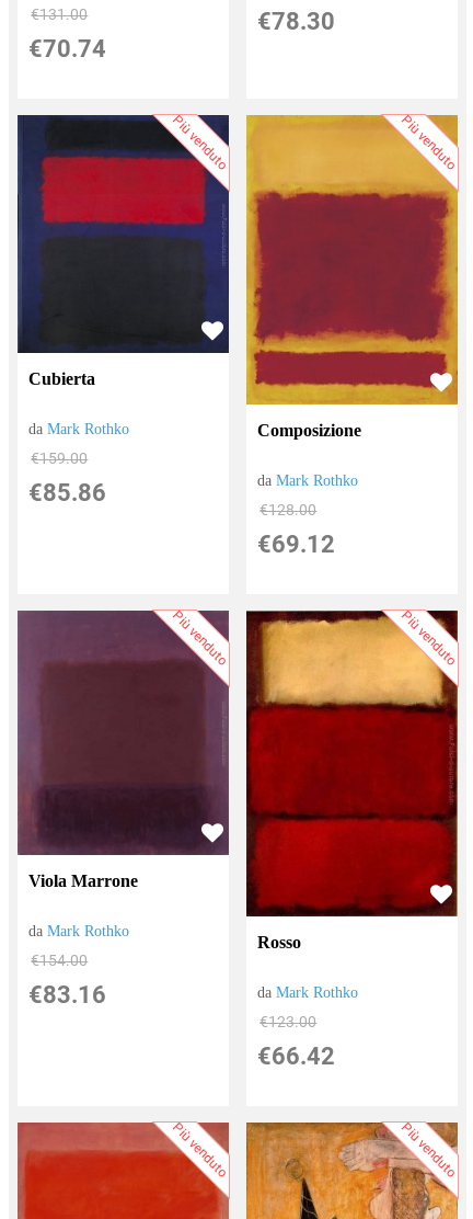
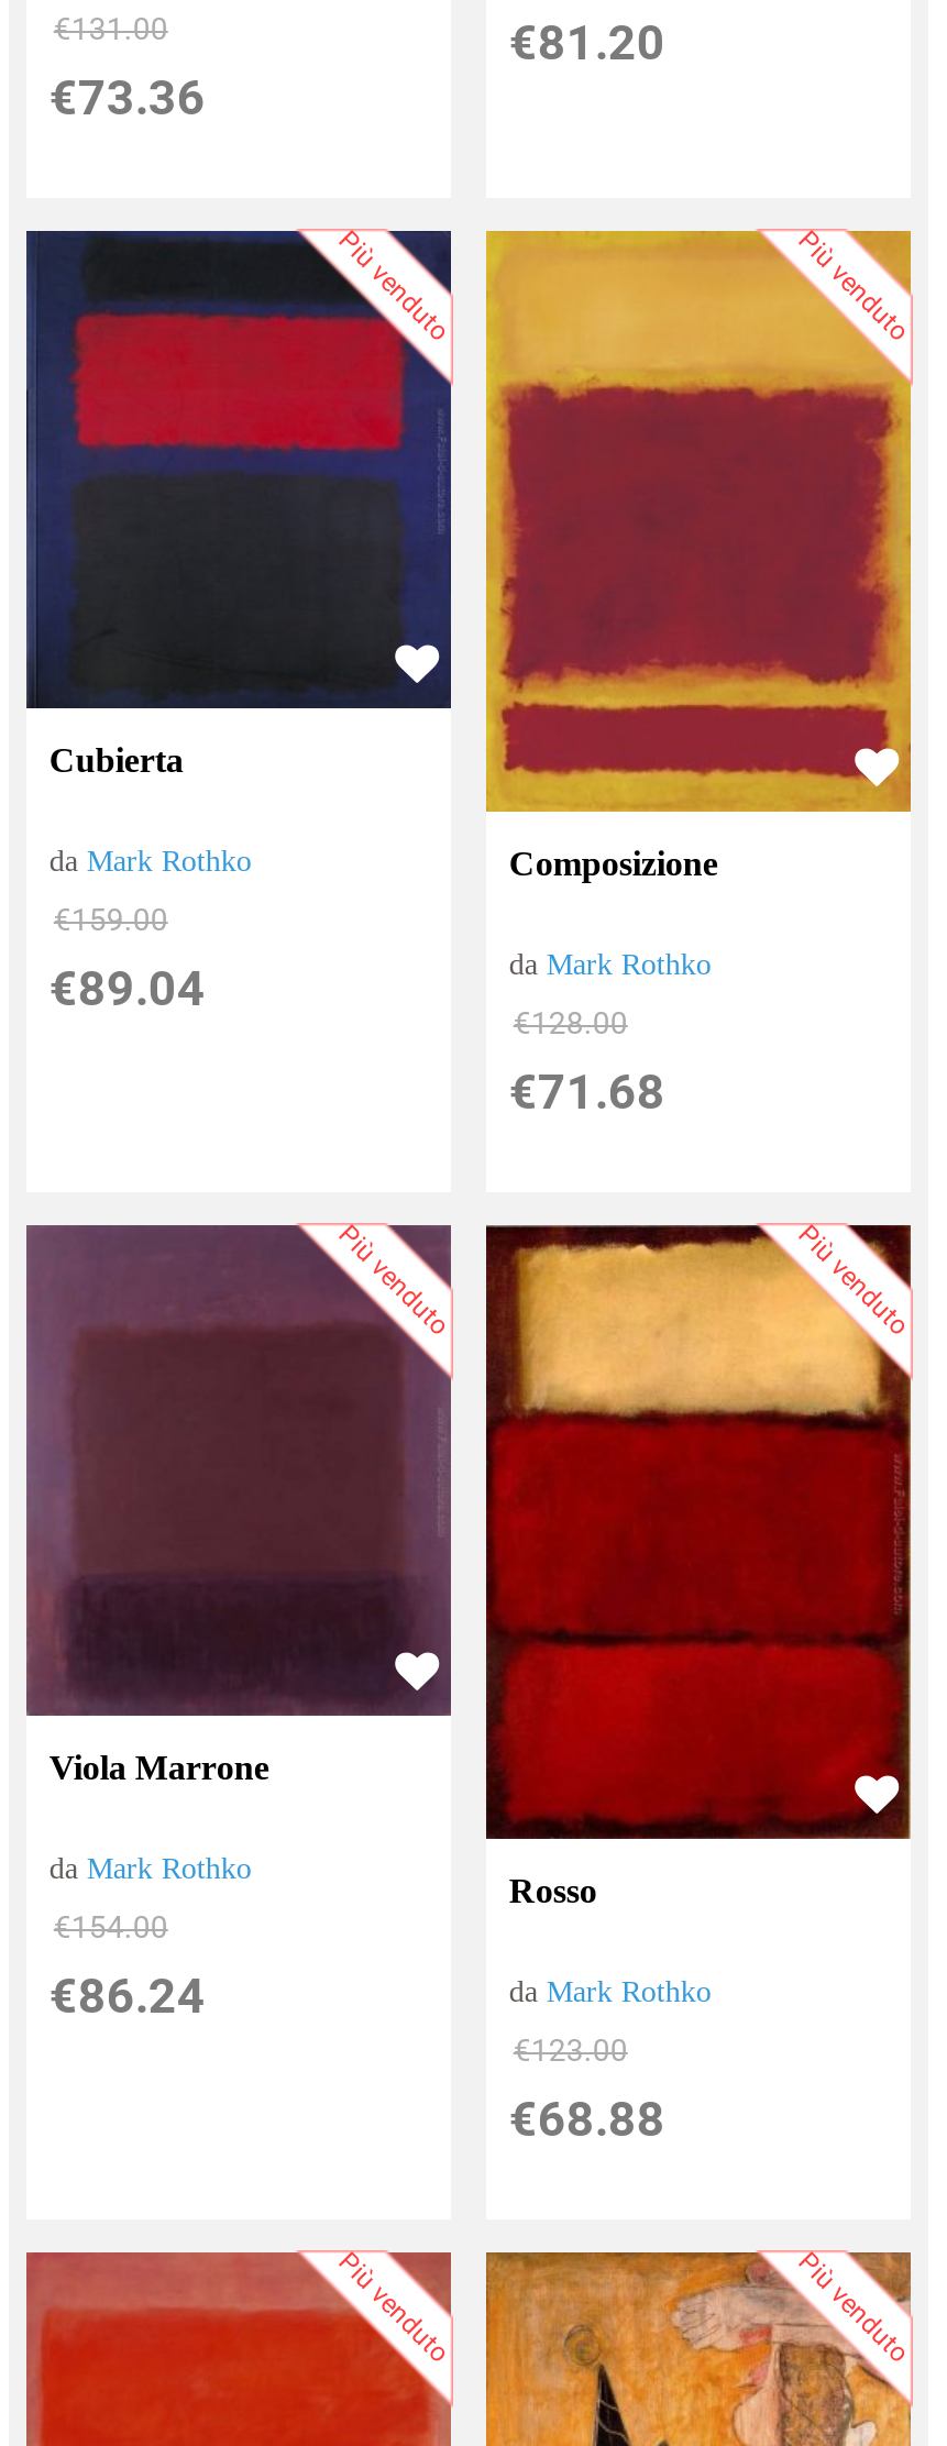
[258,8,335,35] €78.30 -> [509,16,665,71] €81.20
[29,35,107,63] €70.74 -> [49,71,205,126] €73.36
[29,479,107,506] €85.86 -> [49,960,205,1015] €89.04
[258,530,335,558] €69.12 -> [509,1064,665,1119] €71.68
[29,981,107,1008] €83.16 -> [49,1968,205,2023] €86.24
[258,1043,335,1070] €66.42 -> [509,2092,665,2147] €68.88

